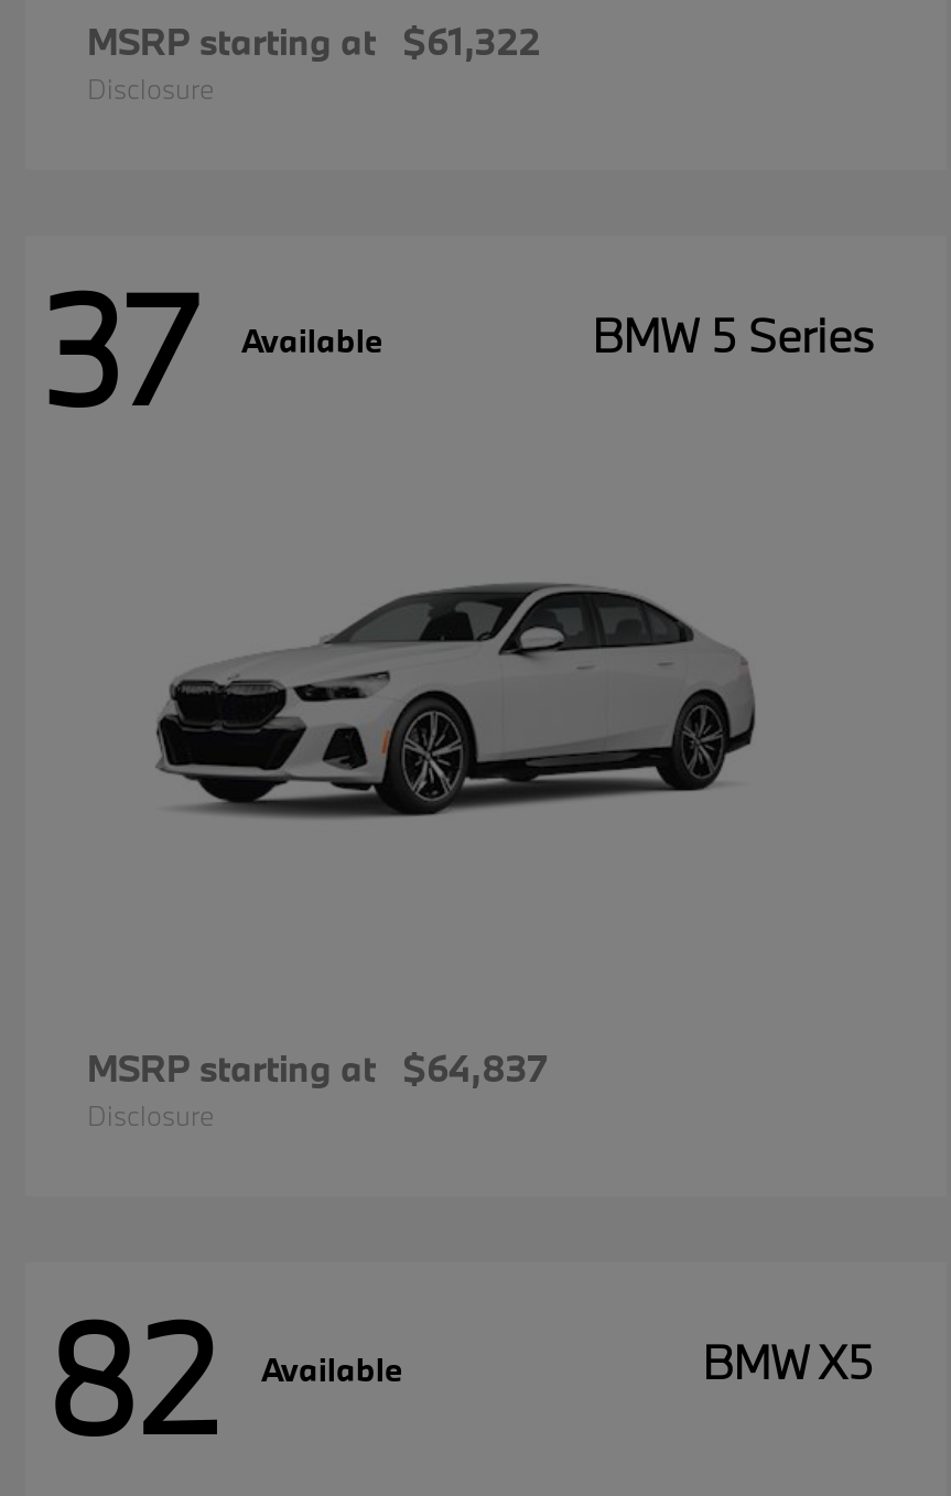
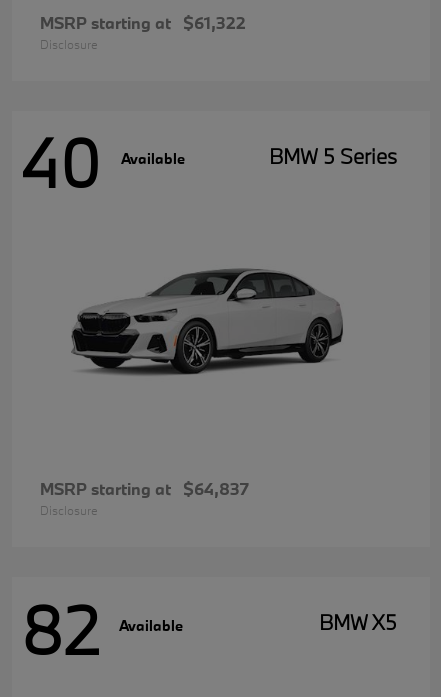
[43,254,382,446] 37 Available -> [20,119,185,206] 40 Available

